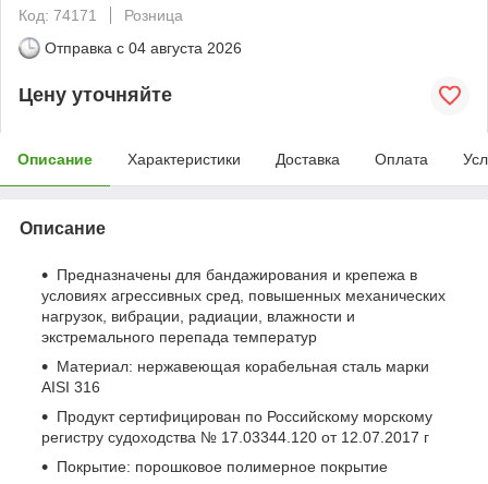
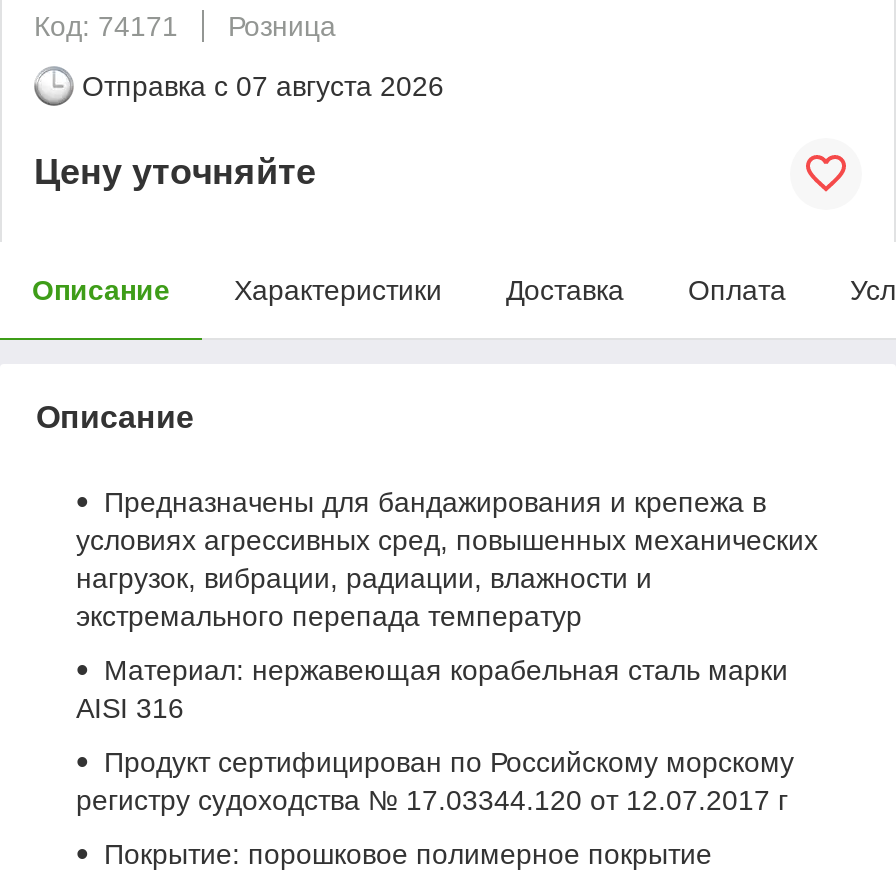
[45,39,242,56] Отправка с 04 августа 2026 -> [82,70,444,102] Отправка с 07 августа 2026

